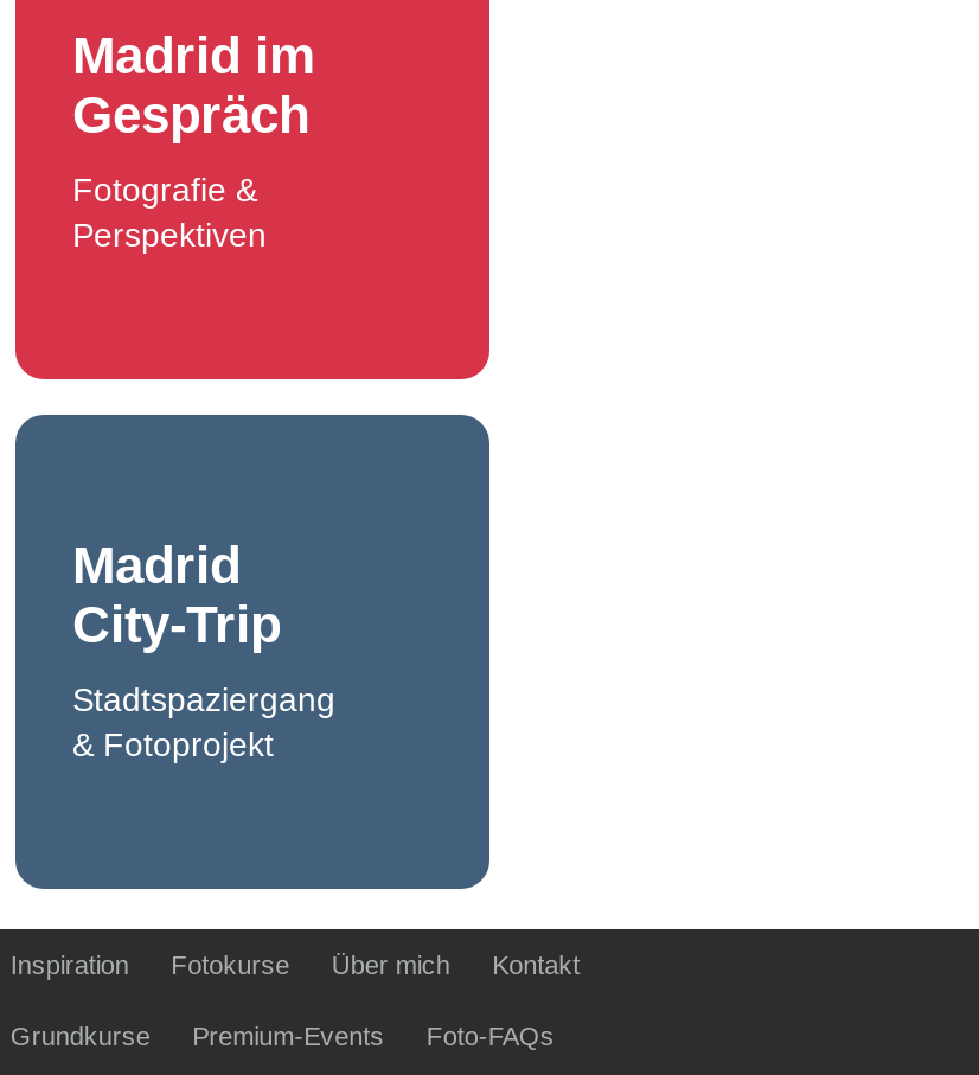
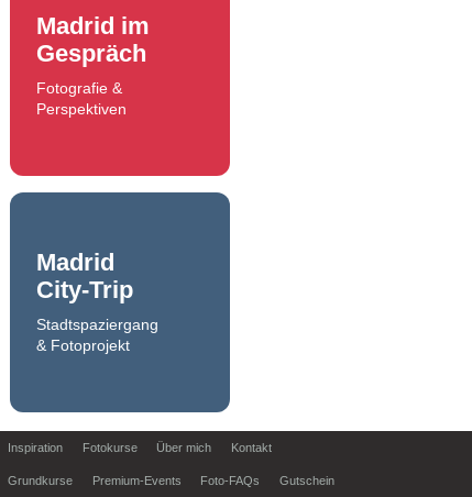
none -> [280,474,335,487] Gutschein

